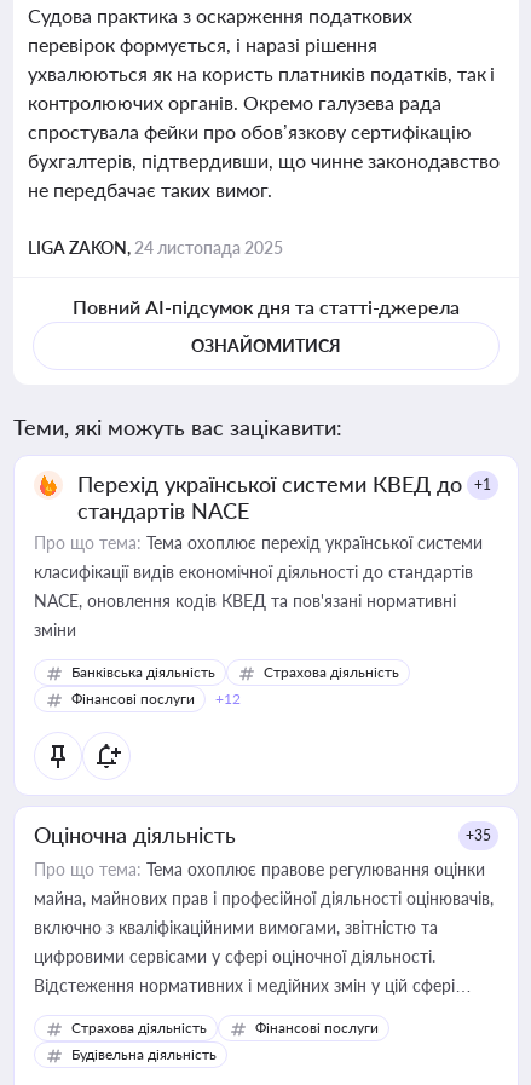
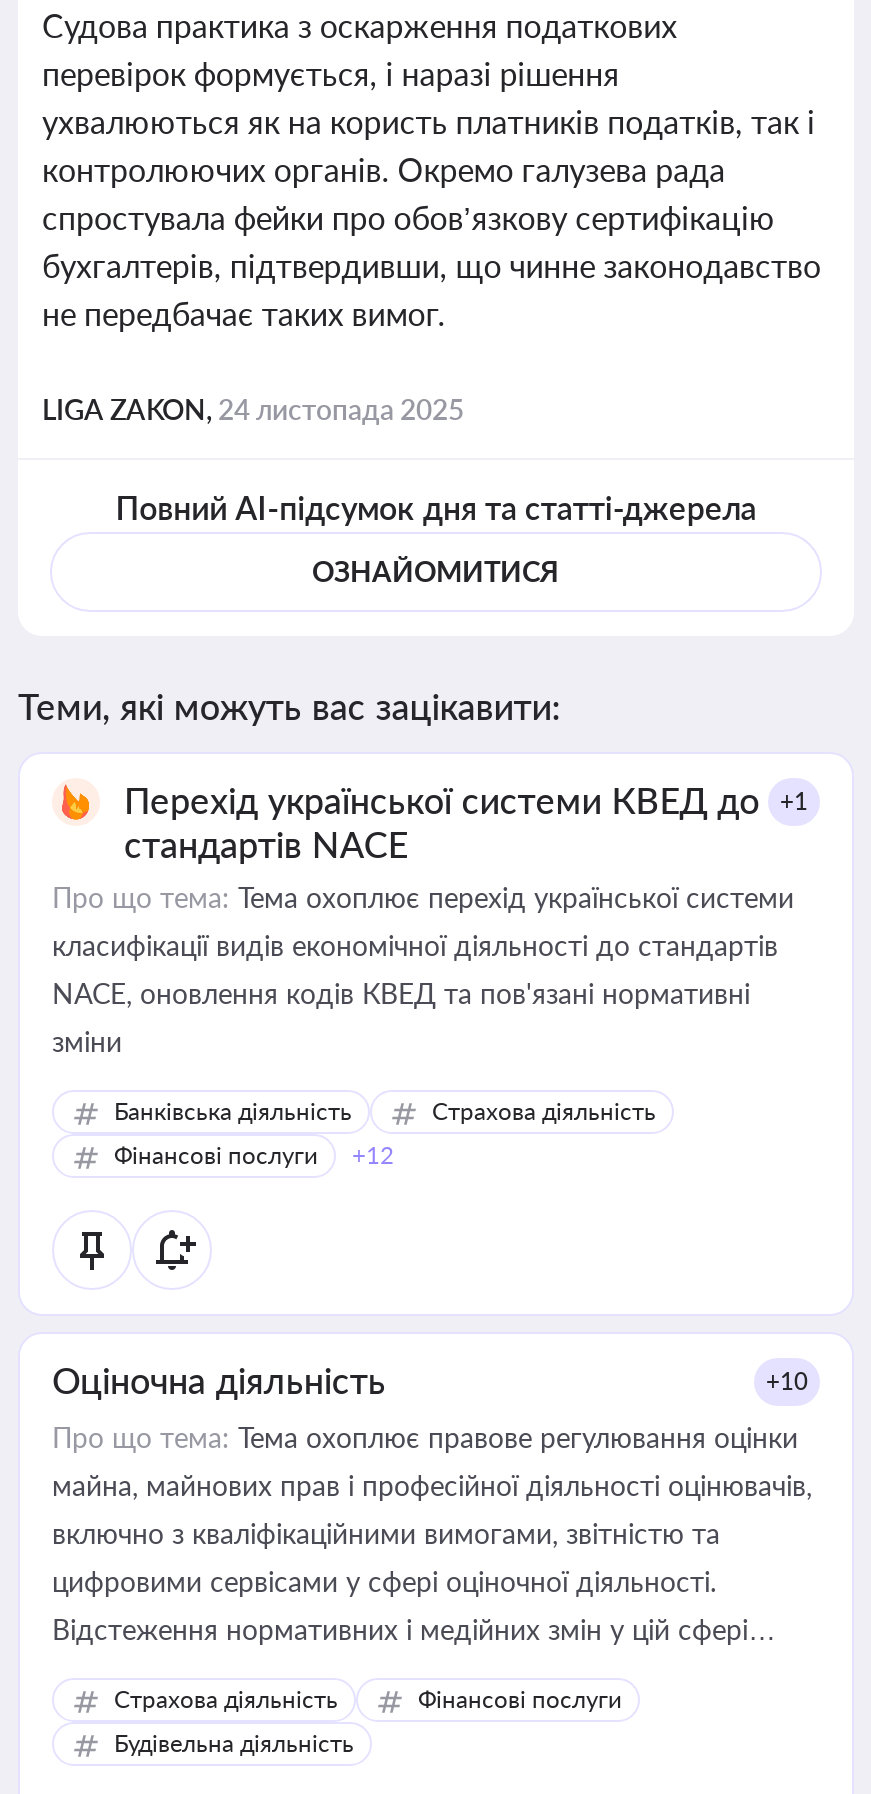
[466,826,491,844] +35 -> [766,1366,808,1396] +10

